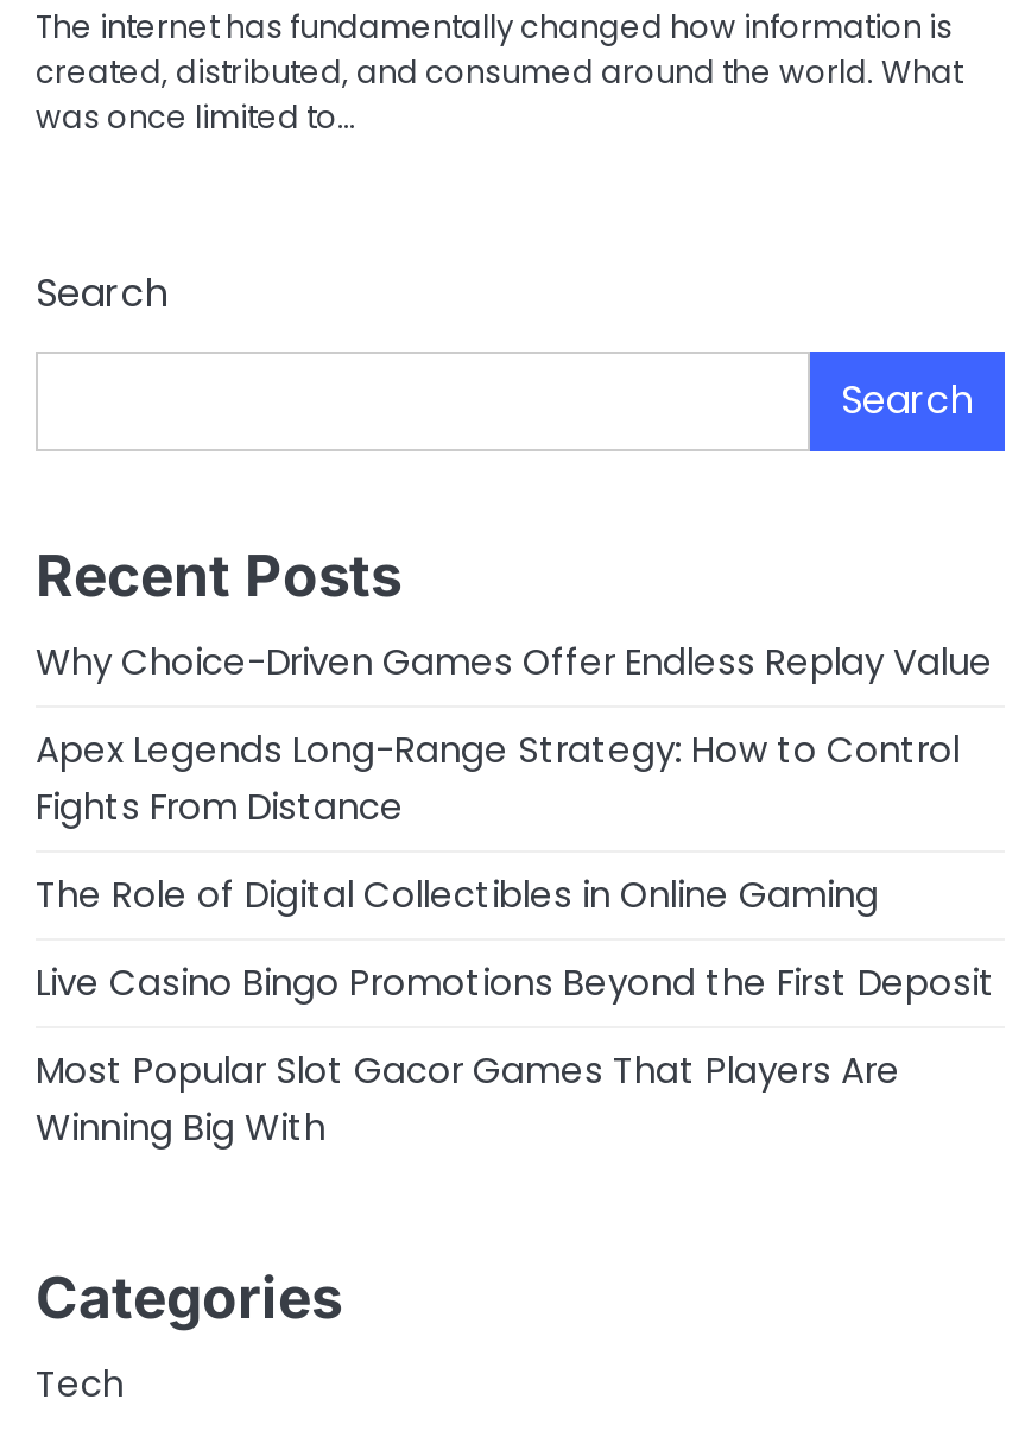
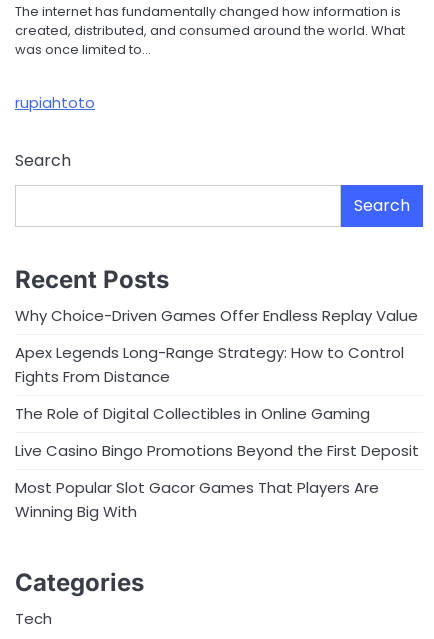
none -> [15,92,95,113] rupiahtoto

